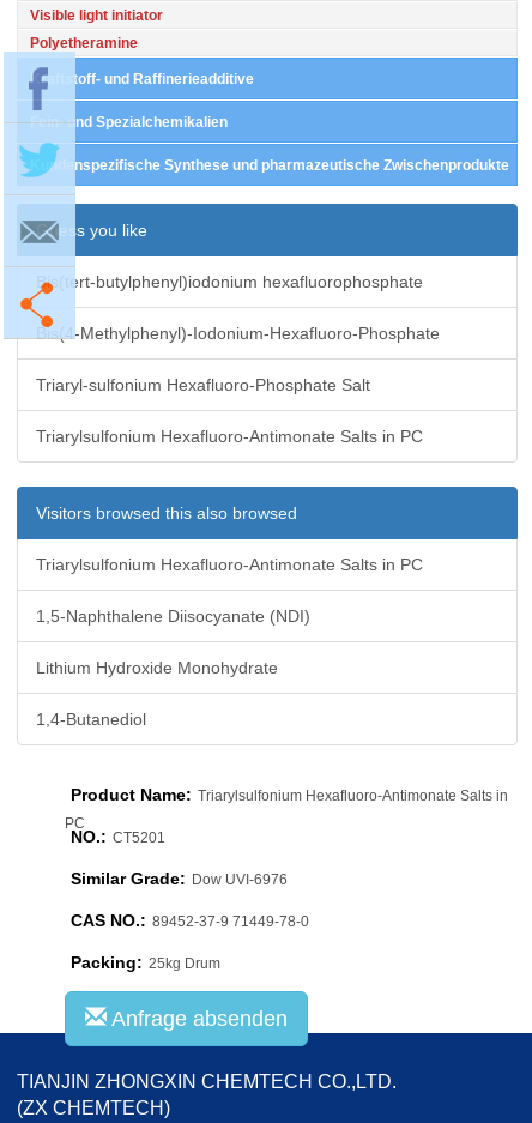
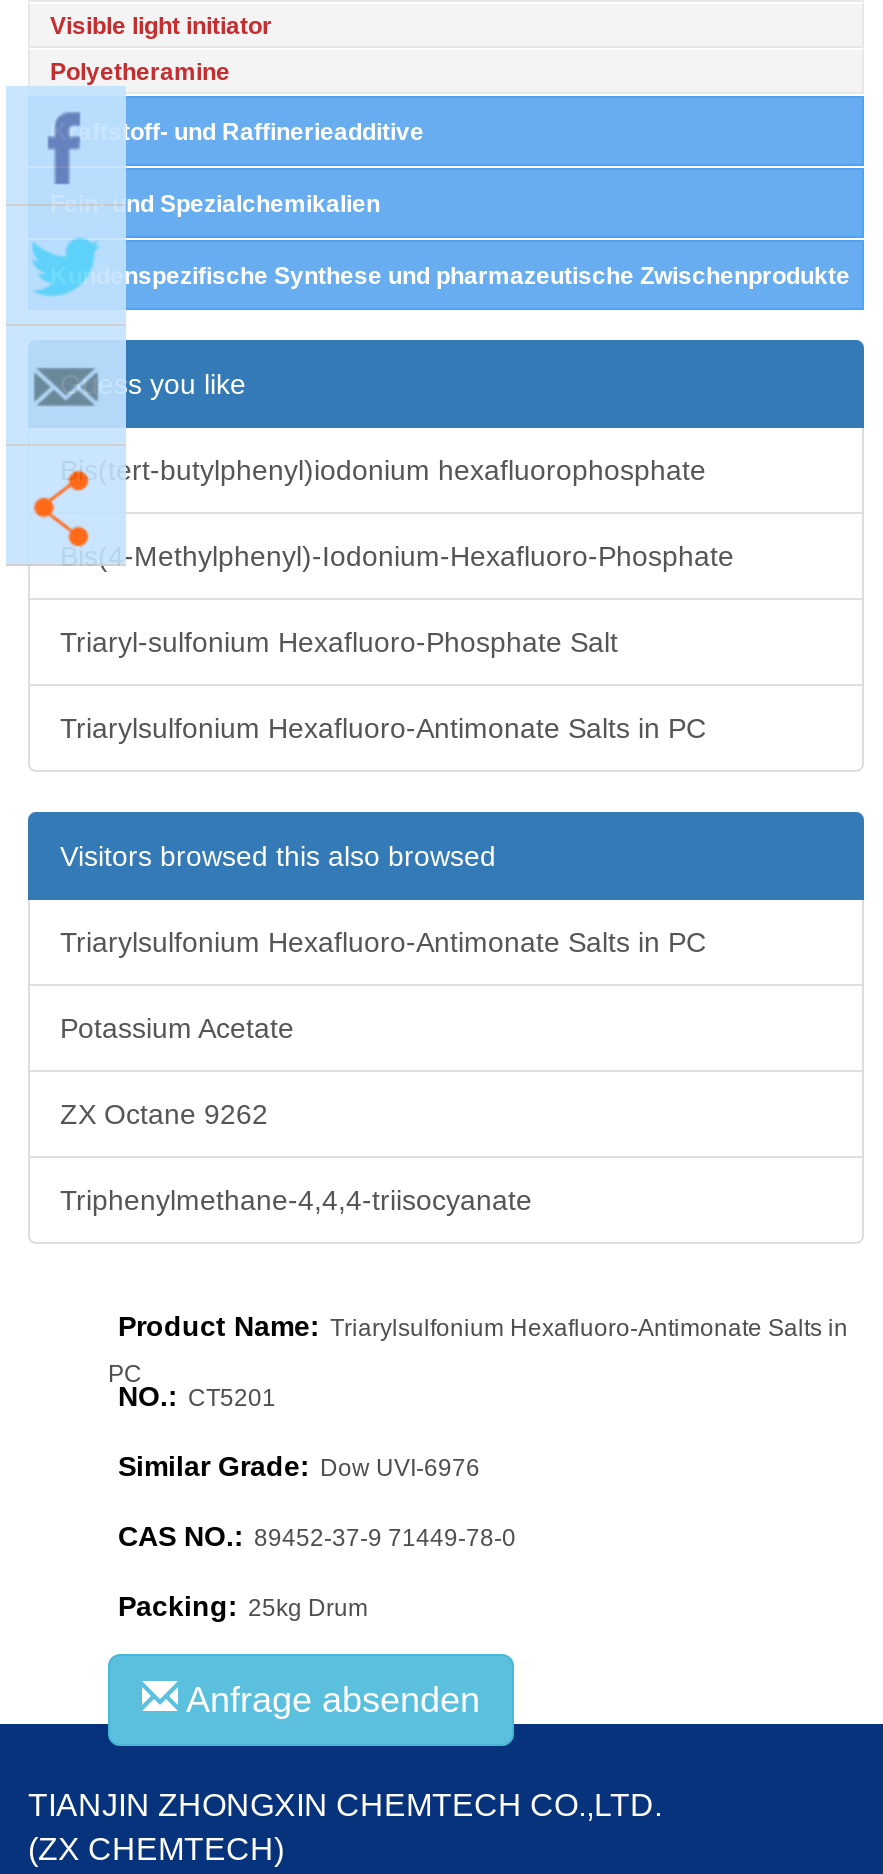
[36,606,310,626] 1,5-Naphthalene Diisocyanate (NDI) -> [60,1012,294,1044] Potassium Acetate
[36,658,278,677] Lithium Hydroxide Monohydrate -> [60,1098,268,1130] ZX Octane 9262
[36,710,146,729] 1,4-Butanediol -> [60,1184,532,1216] Triphenylmethane-4,4,4-triisocyanate

